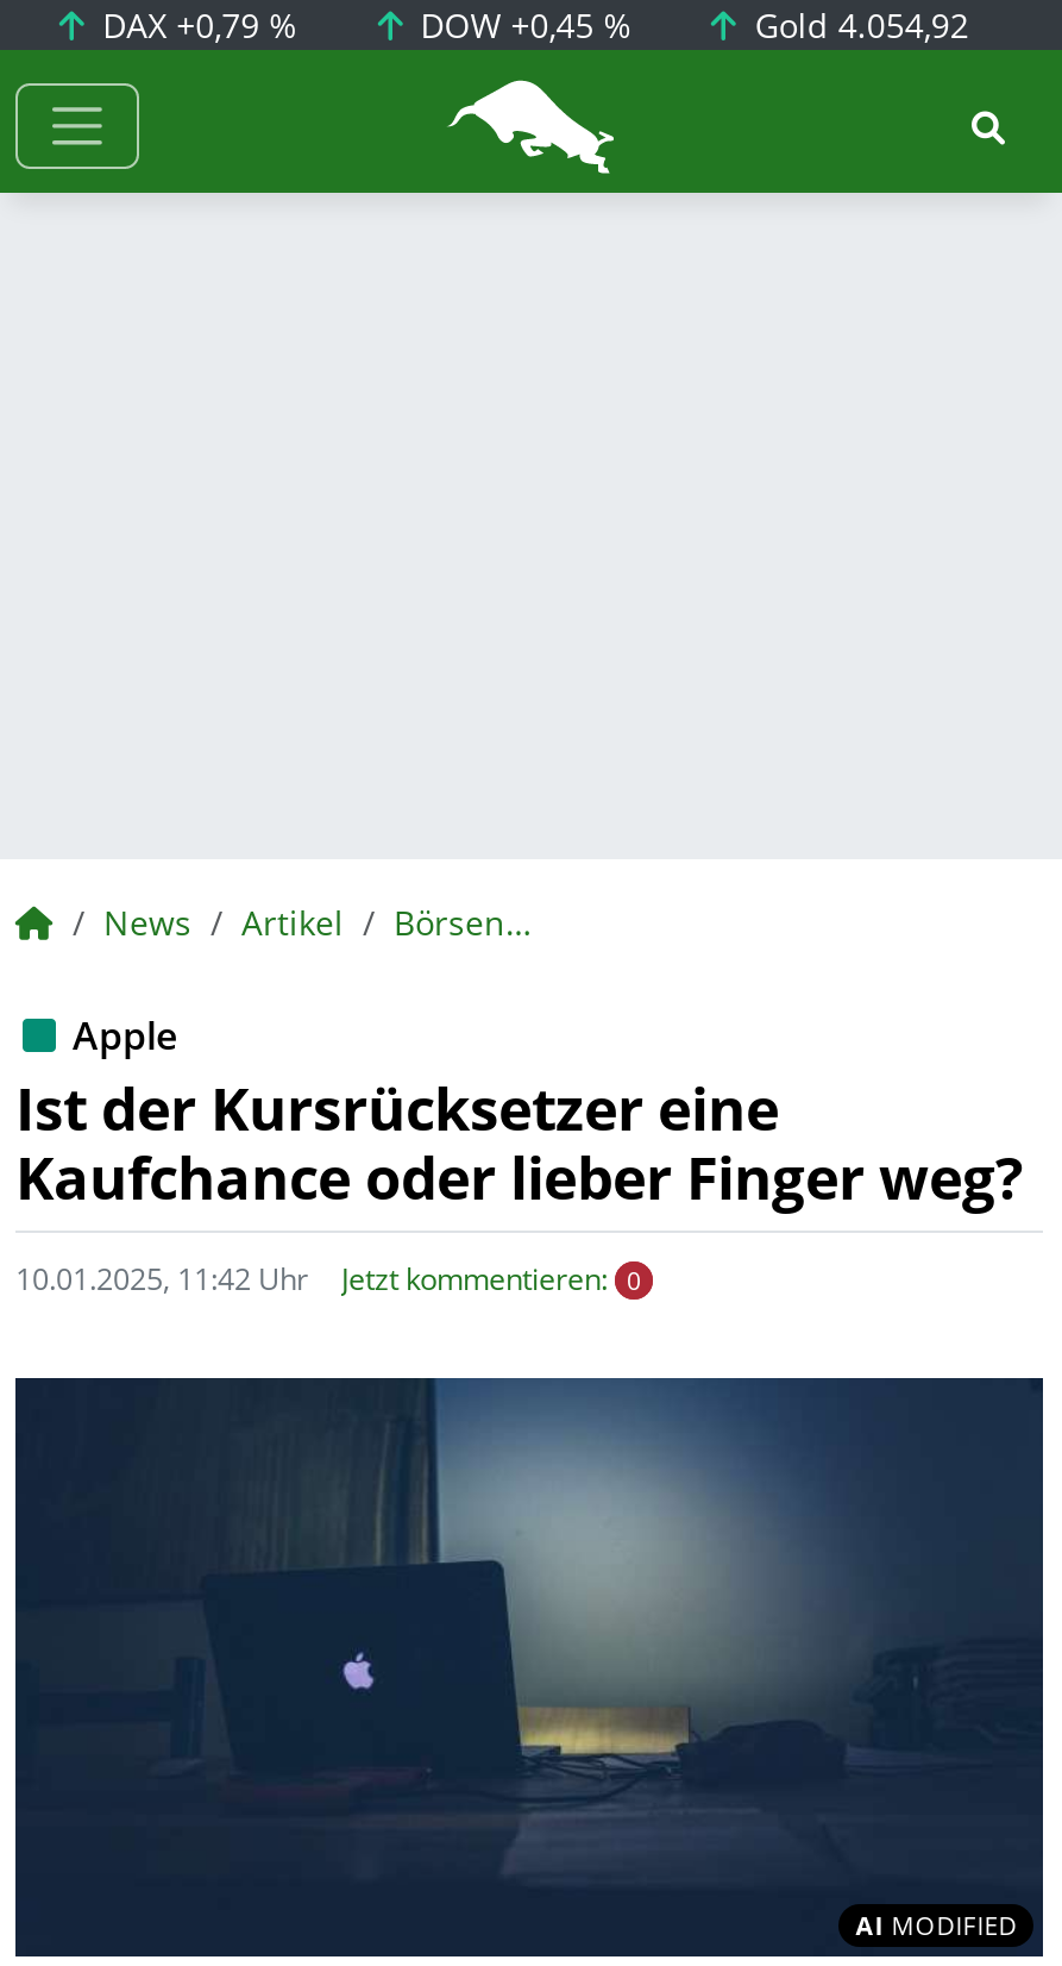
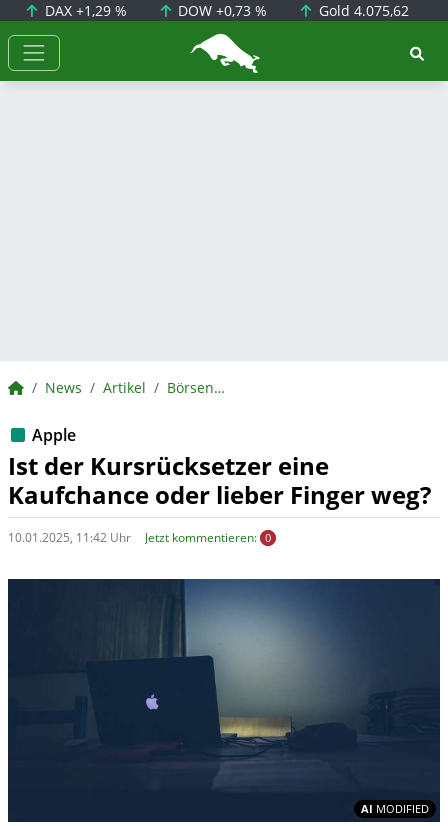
[93,2,298,48] DAX +0,79 % -> [41,1,127,20] DAX +1,29 %
[411,2,632,48] DOW +0,45 % -> [174,1,267,20] DOW +0,73 %
[745,2,969,48] Gold 4.054,92 -> [315,1,409,20] Gold 4.075,62

